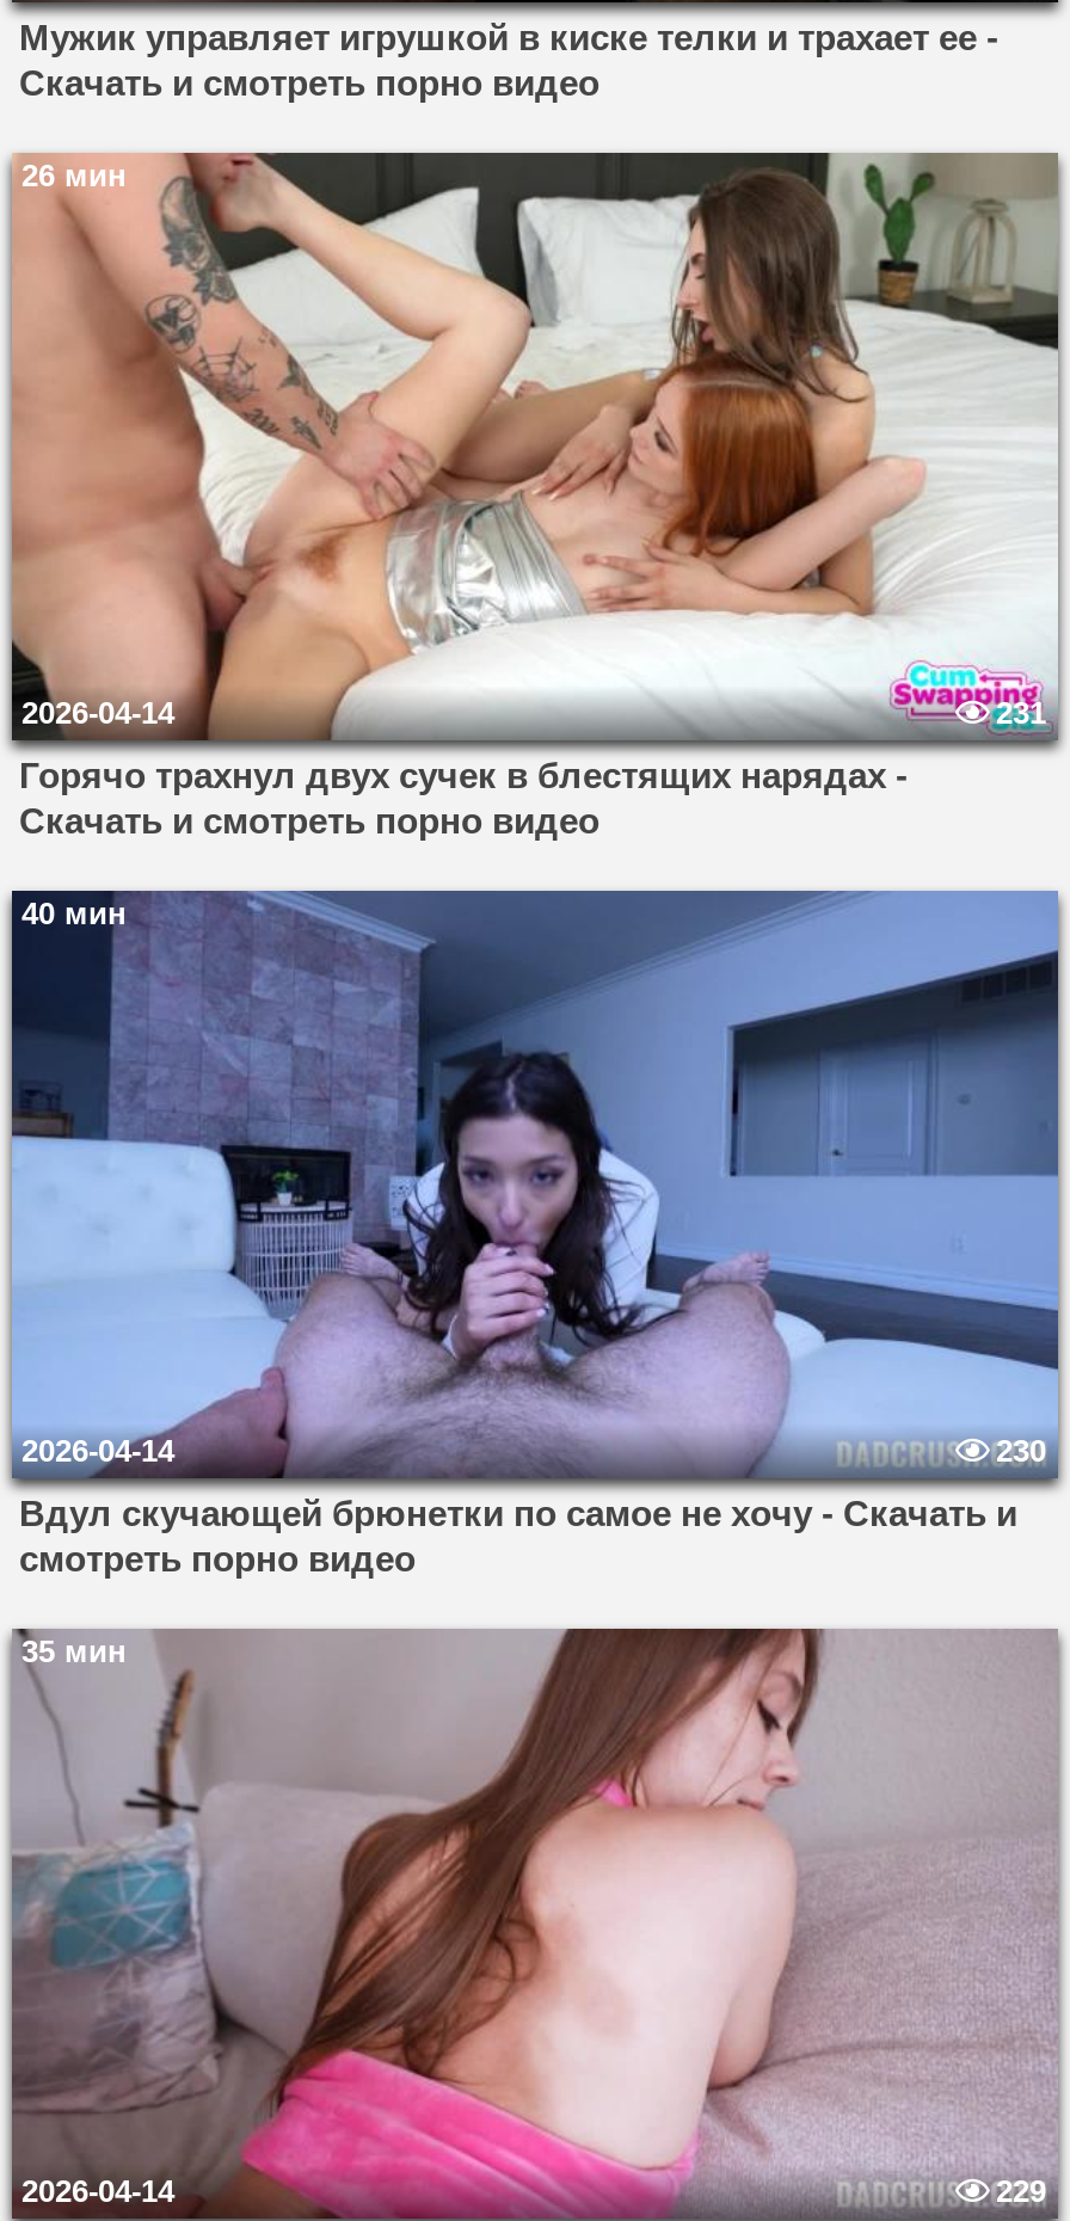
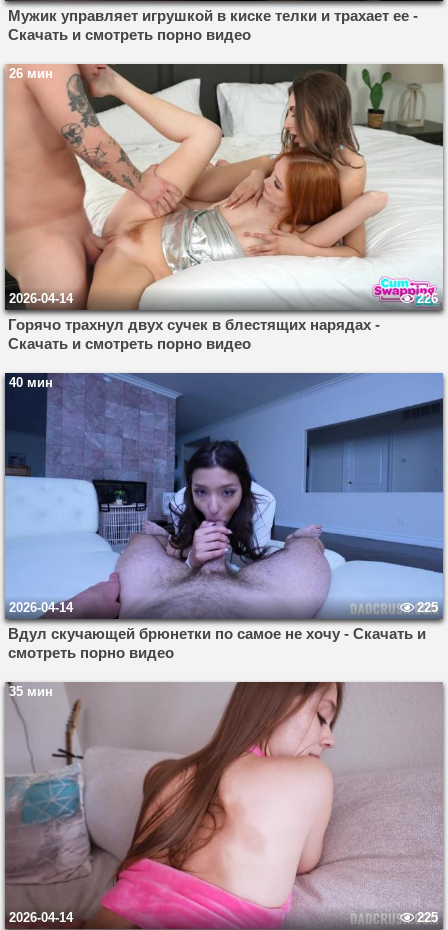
[996,695,1046,731] 231 -> [417,291,438,306] 226
[996,1433,1046,1469] 230 -> [417,600,438,615] 225
[996,2172,1046,2208] 229 -> [417,910,438,925] 225

